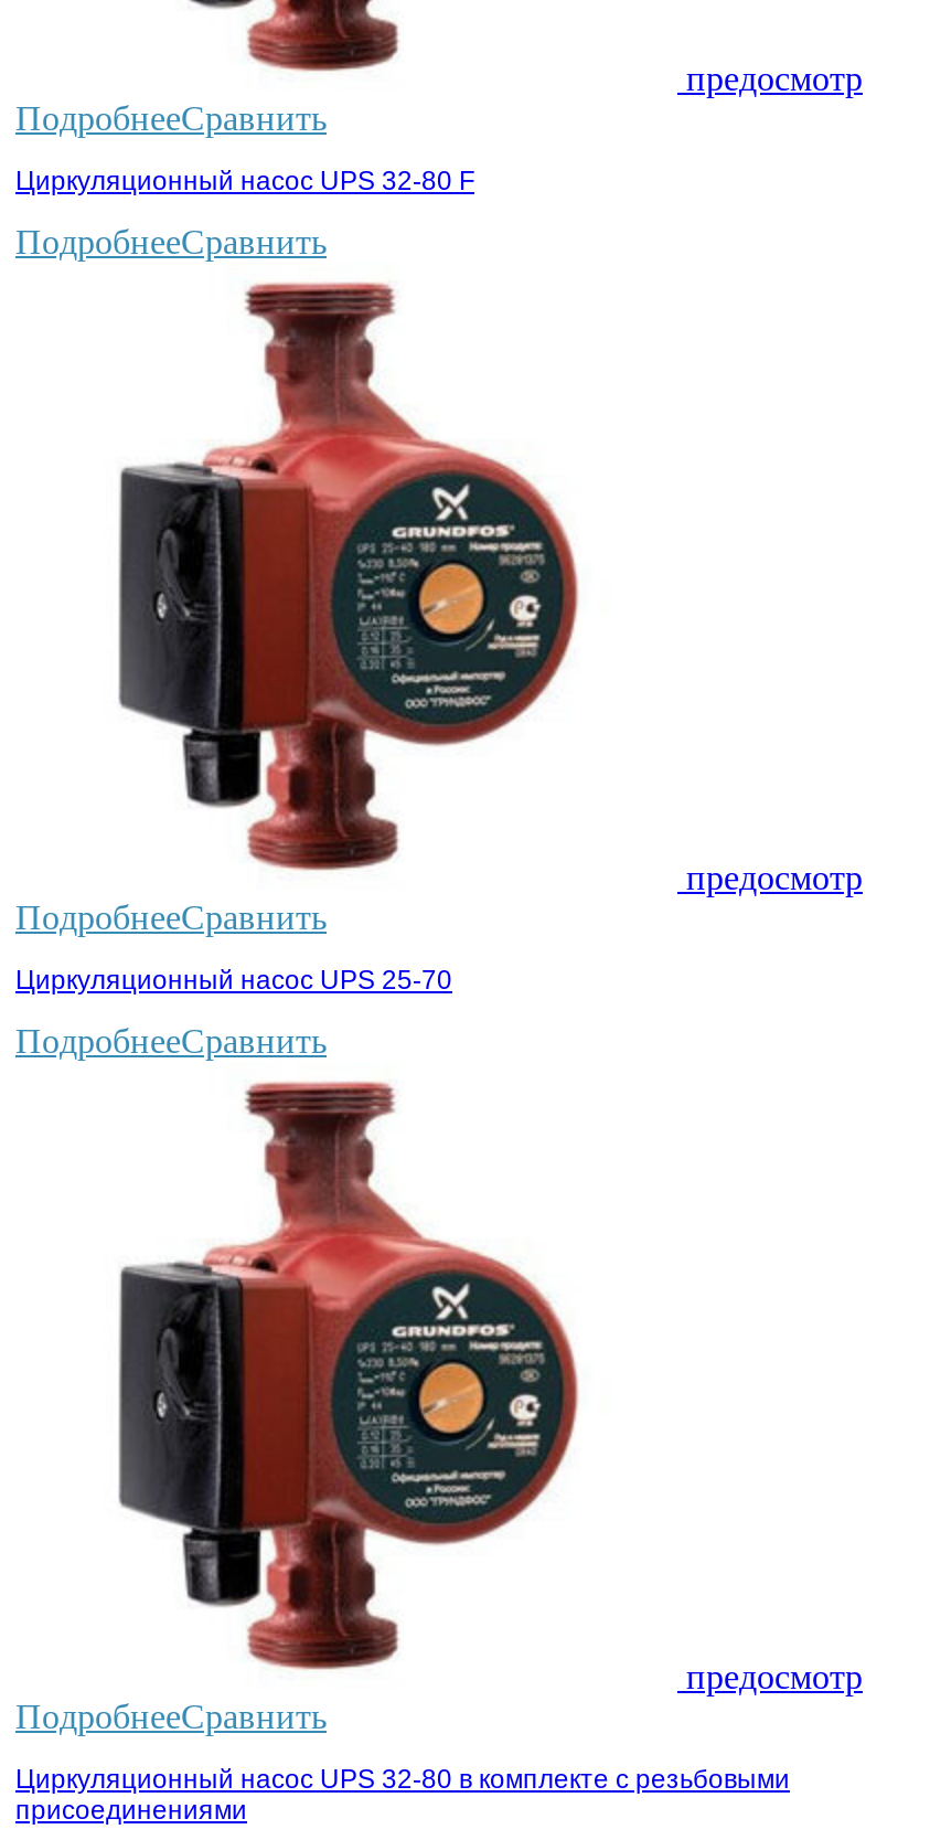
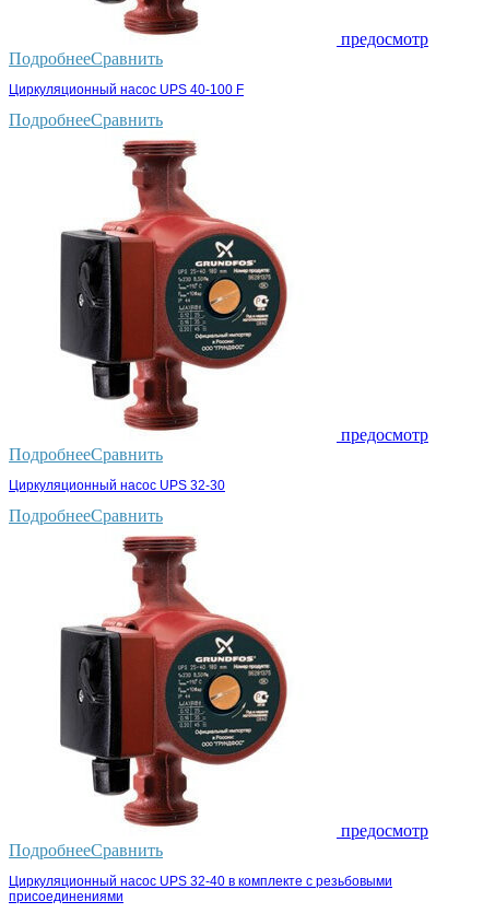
[15,165,474,196] Циркуляционный насос UPS 32-80 F -> [9,82,244,97] Циркуляционный насос UPS 40-100 F
[15,964,452,995] Циркуляционный насос UPS 25-70 -> [9,478,225,493] Циркуляционный насос UPS 32-30
[15,1764,790,1795] Циркуляционный насос UPS 32-80 в комплекте с резьбовыми -> [9,874,392,889] Циркуляционный насос UPS 32-40 в комплекте с резьбовыми

